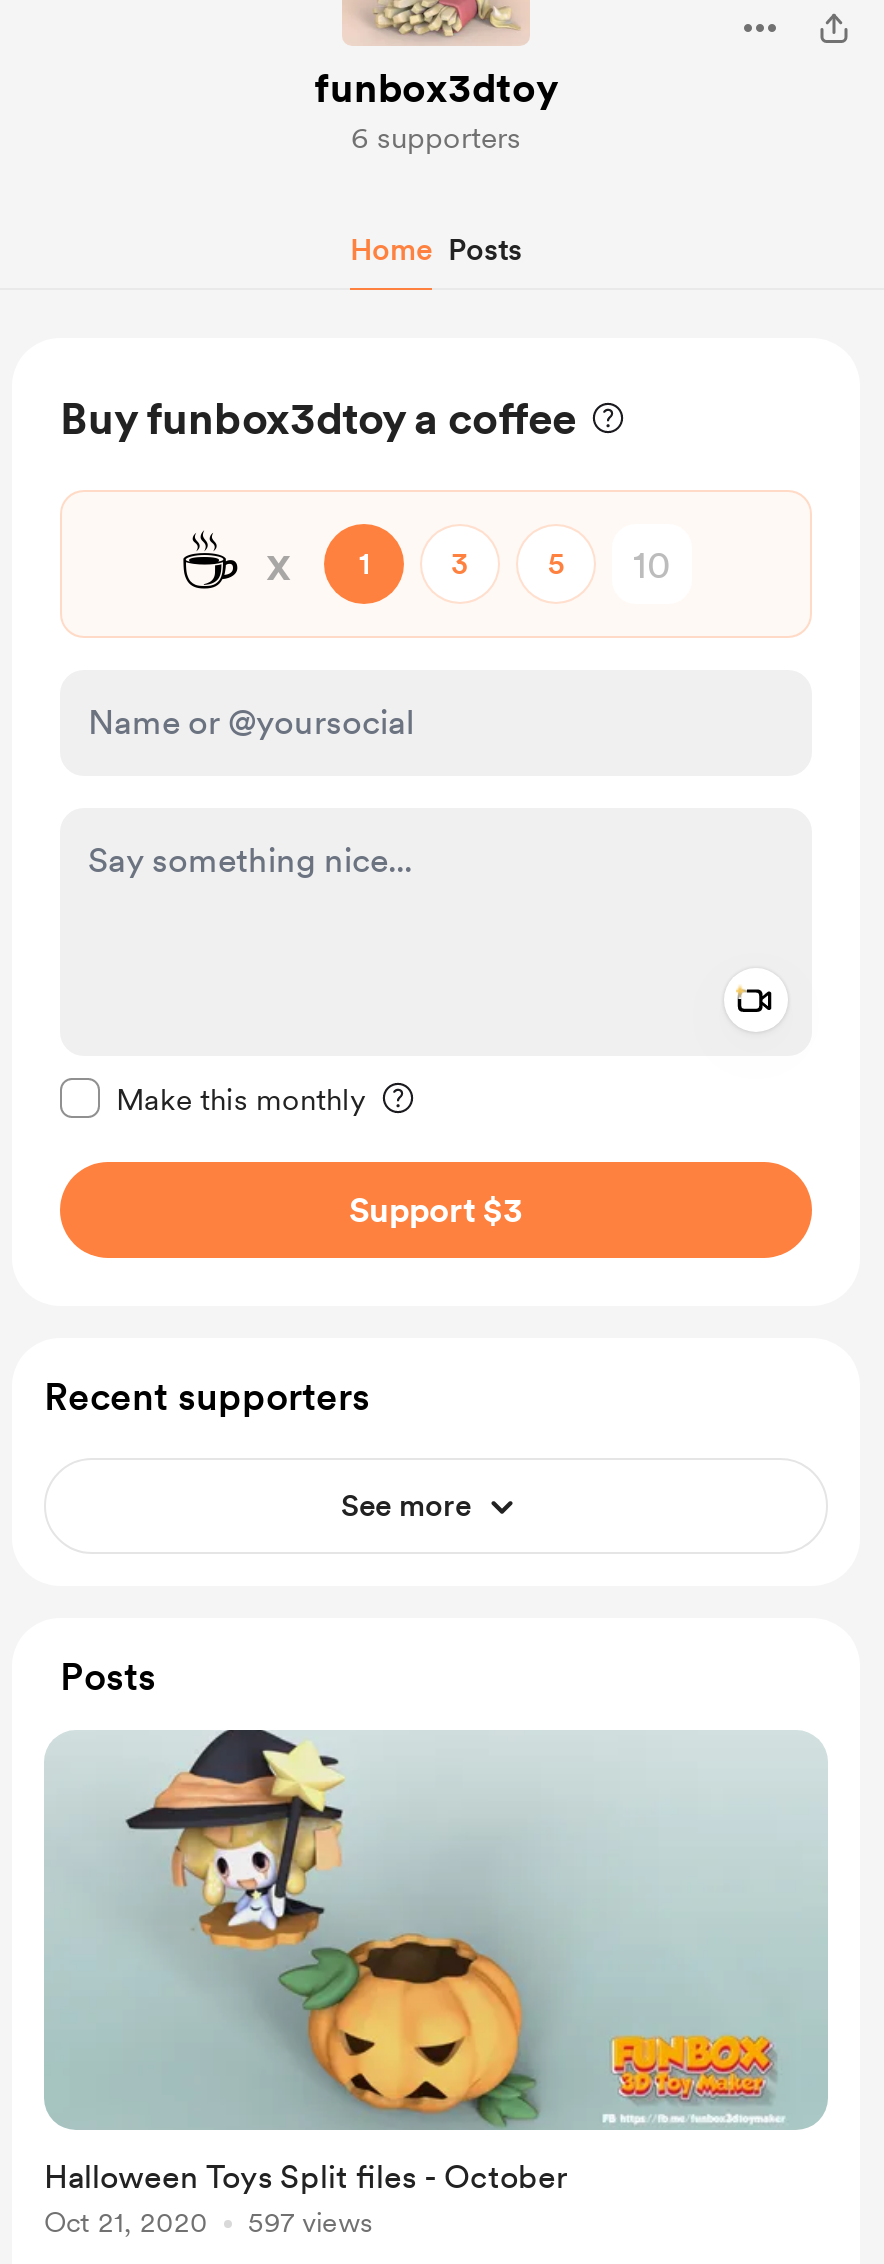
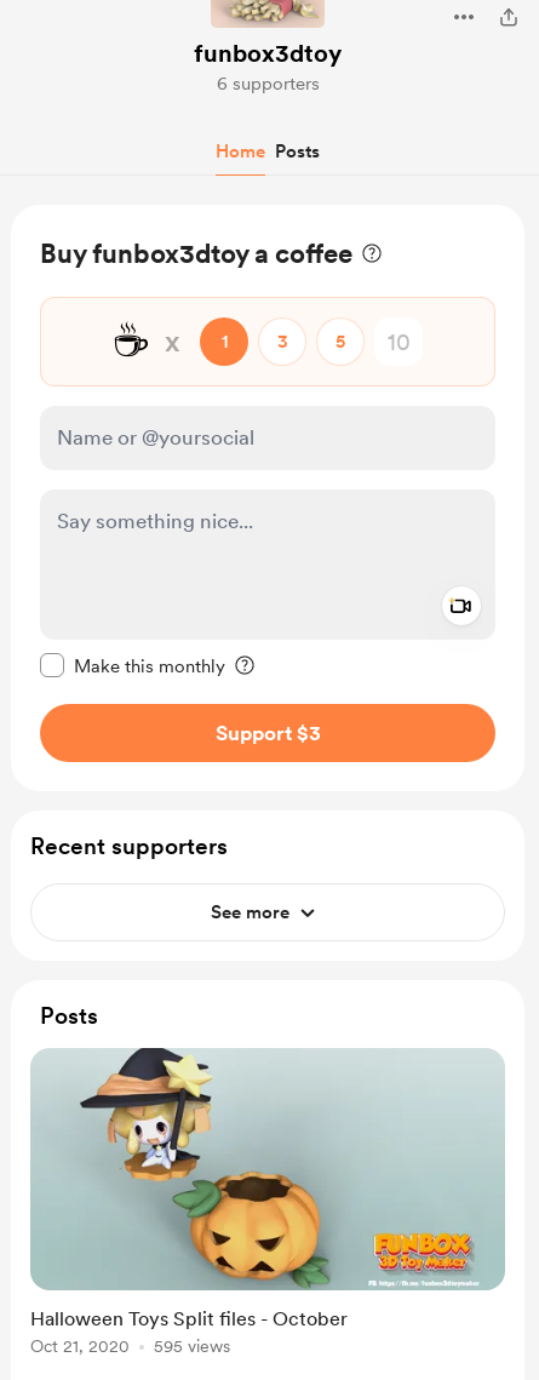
[44,2206,372,2238] Oct 21, 2020 597 views -> [30,1336,230,1356] Oct 21, 2020 595 views

